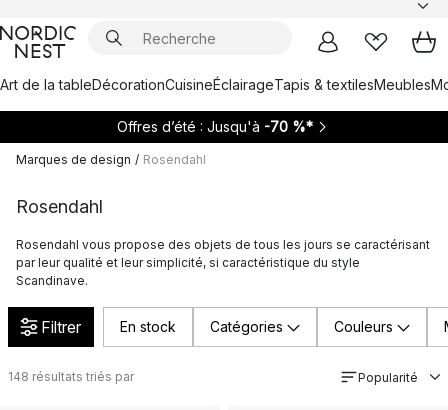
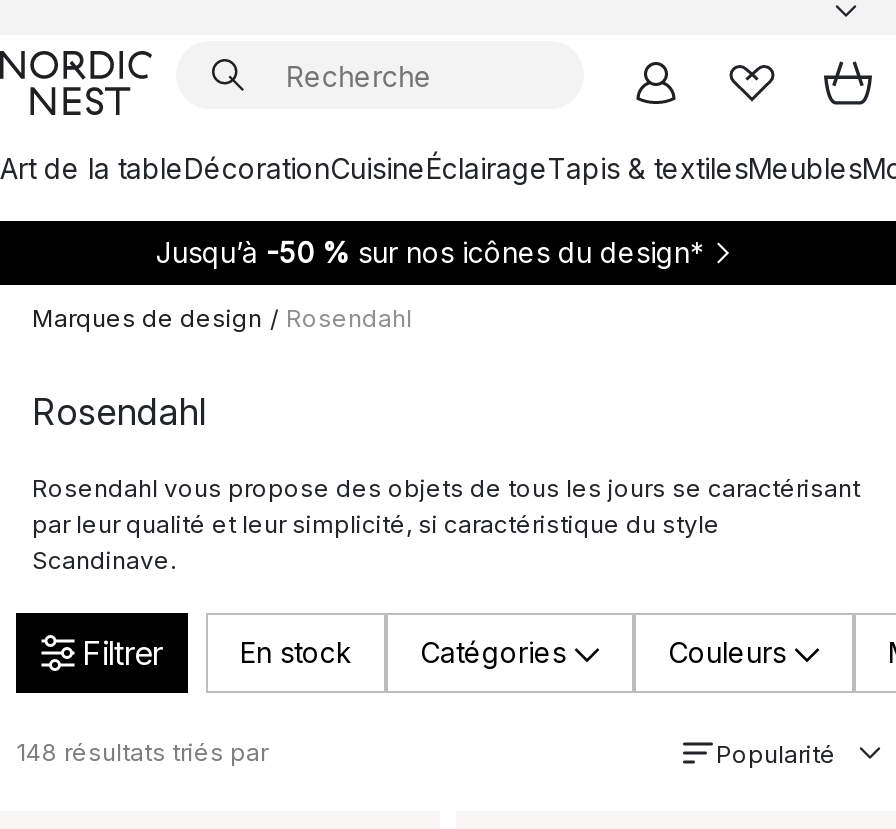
[117,118,313,135] Offres d’été : Jusqu'à -70 %* -> [156,235,704,269] Jusqu’à -50 % sur nos icônes du design*

